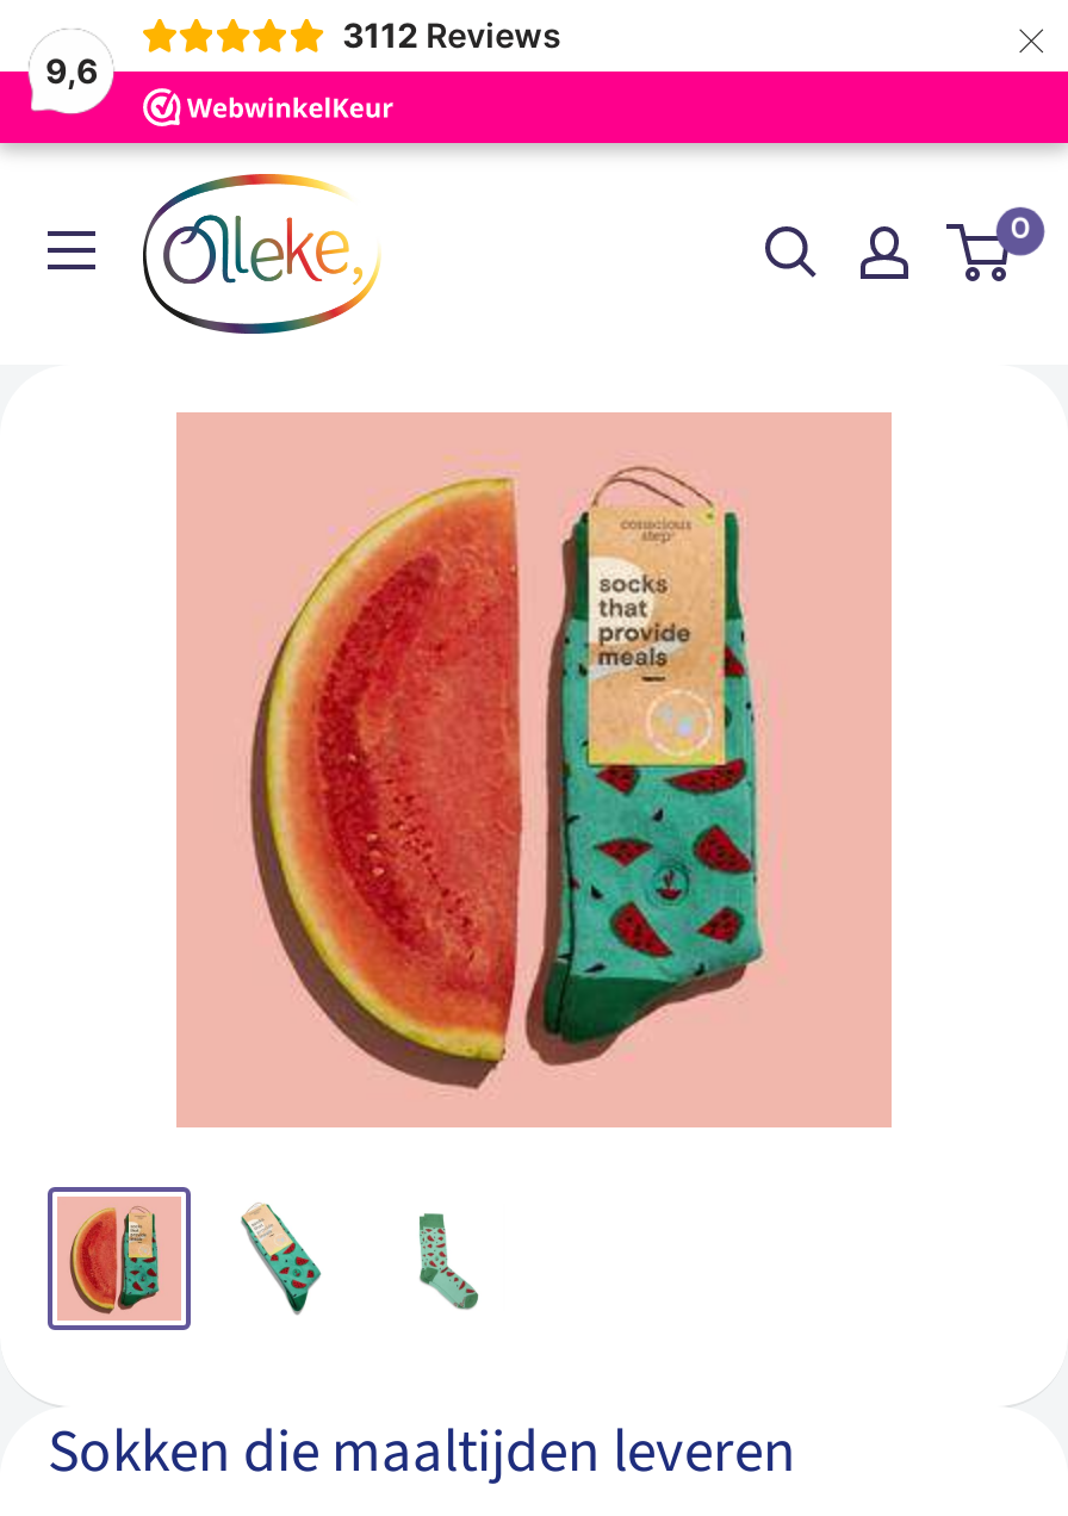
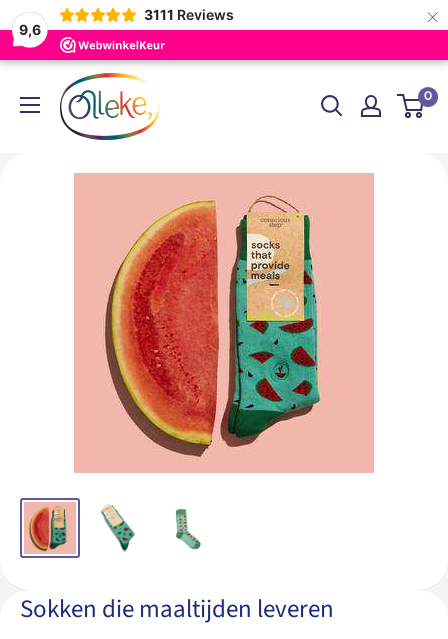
[342,14,562,55] 3112 Reviews -> [144,6,234,23] 3111 Reviews

